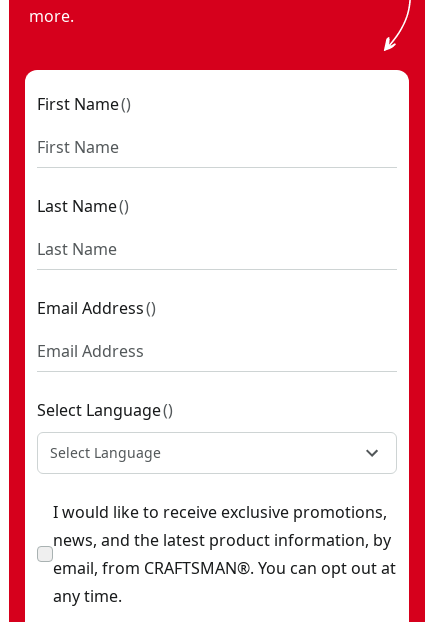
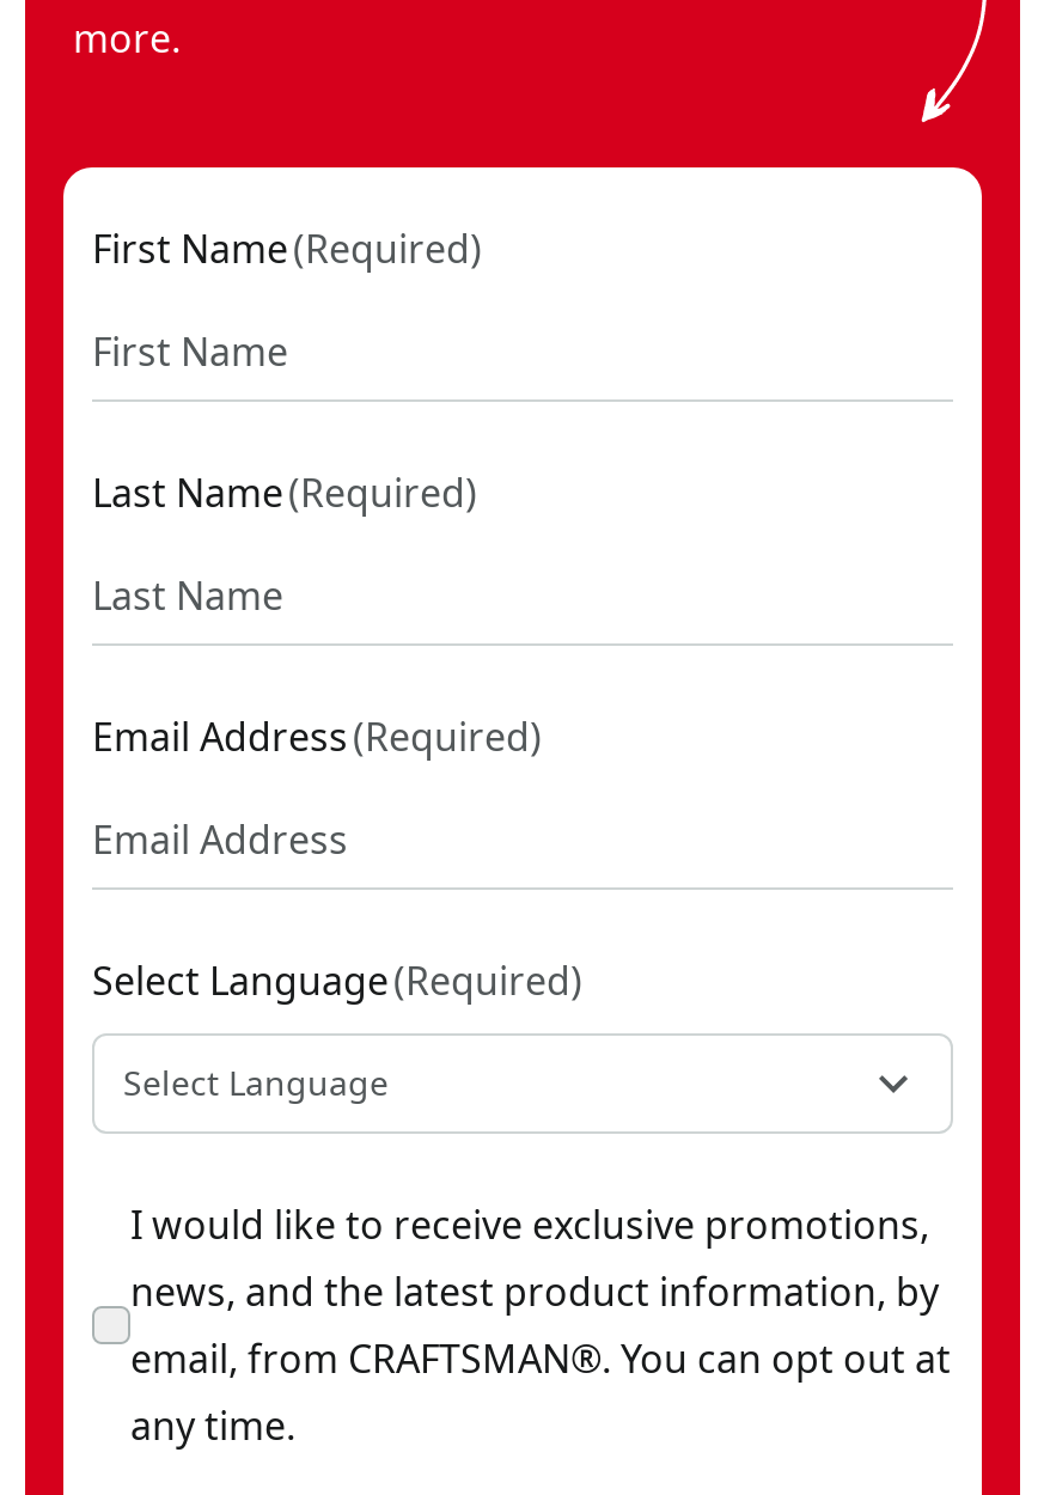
[37,93,131,115] First Name () -> [92,222,482,275] First Name (Required)
[37,195,129,217] Last Name () -> [92,466,477,519] Last Name (Required)
[37,297,156,319] Email Address () -> [92,710,542,763] Email Address (Required)
[37,399,173,421] Select Language () -> [92,954,582,1007] Select Language (Required)

